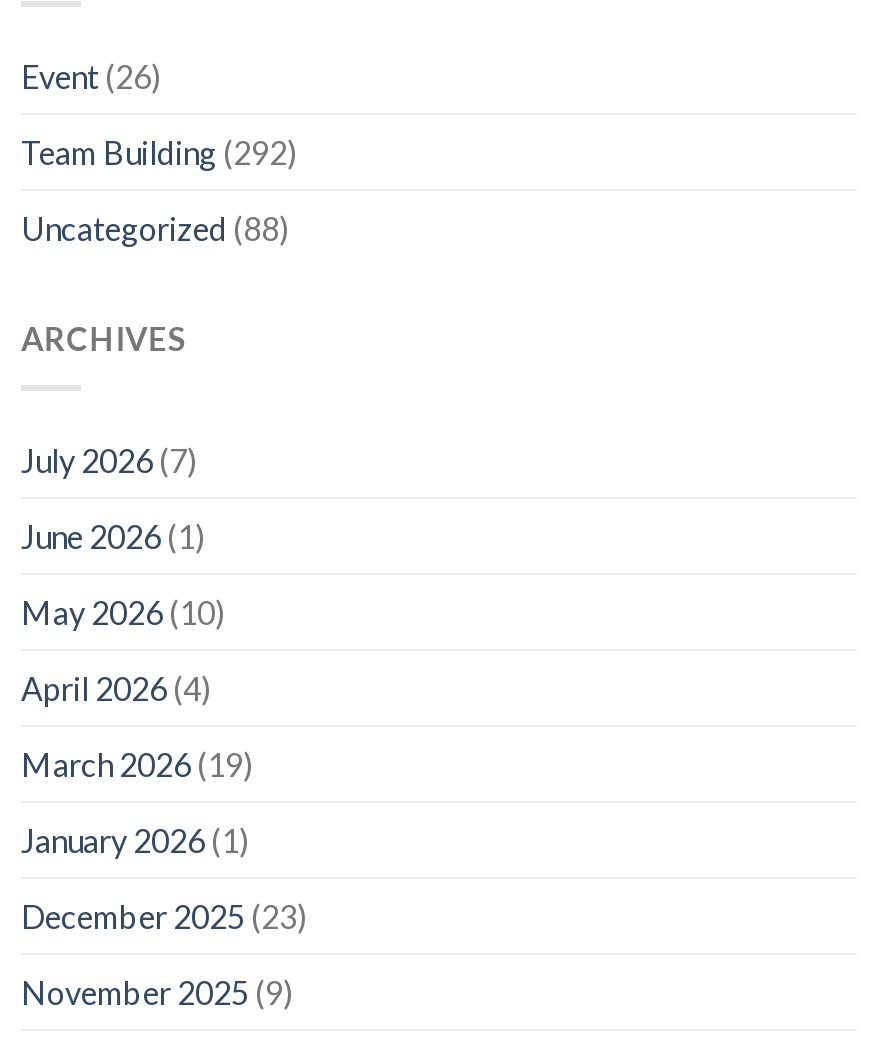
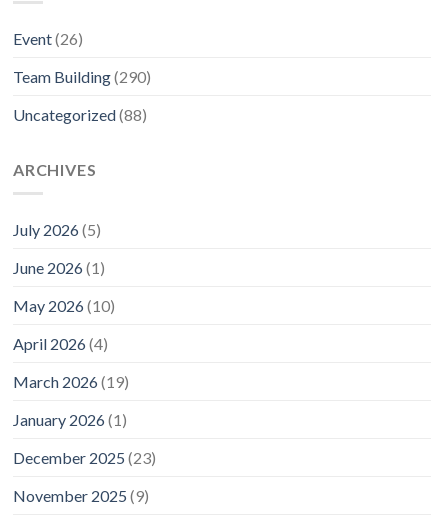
[21,133,297,171] Team Building (292) -> [13,67,151,86] Team Building (290)
[21,440,197,478] July 2026 (7) -> [13,220,101,239] July 2026 (5)

